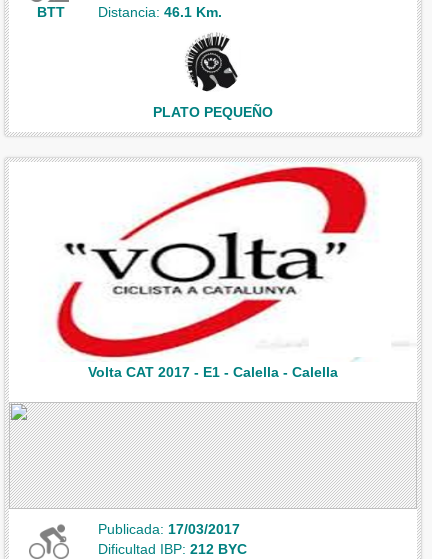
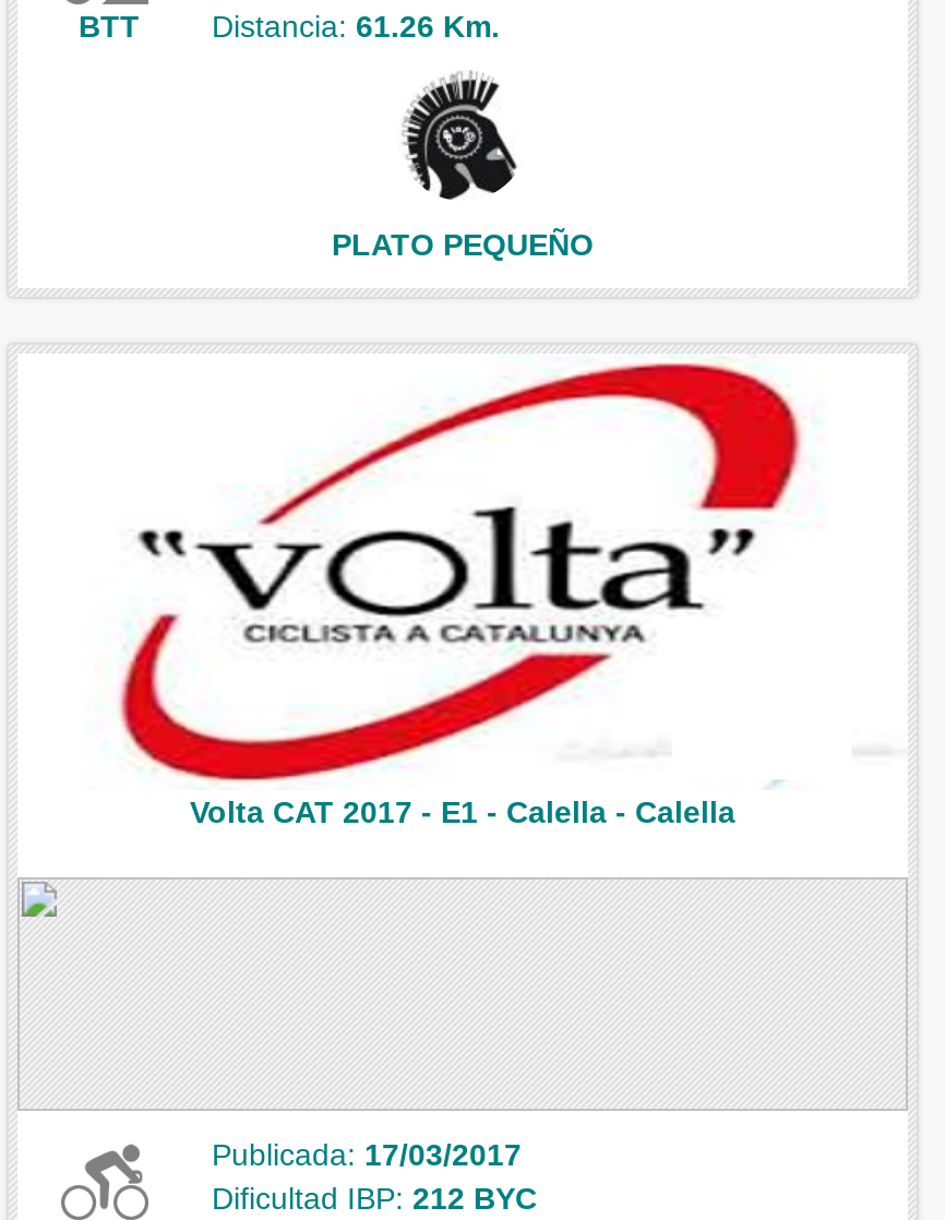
[98,4,222,20] Distancia: 46.1 Km. -> [212,8,500,43] Distancia: 61.26 Km.

